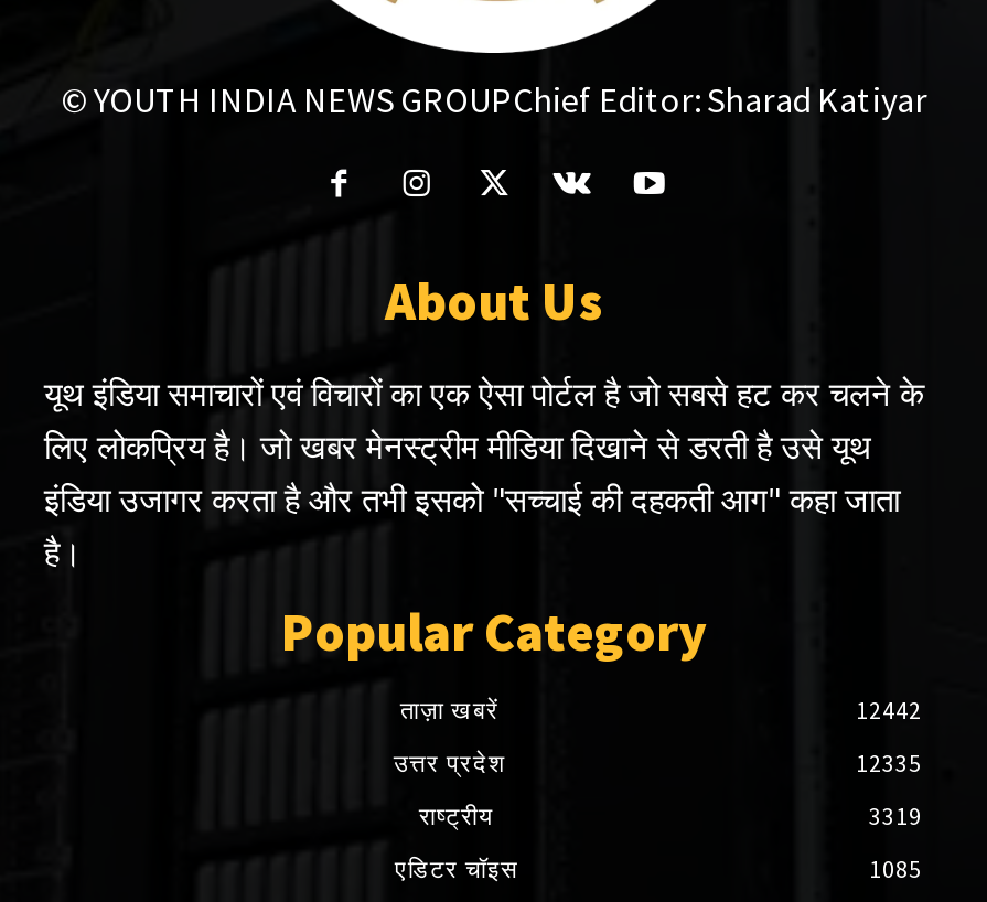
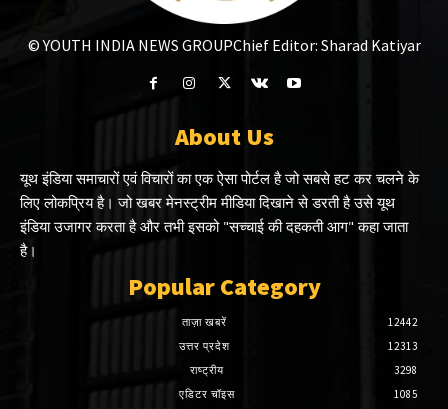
[856,748,922,778] 12335 -> [388,339,418,353] 12313
[869,801,922,831] 3319 -> [394,363,418,377] 3298

